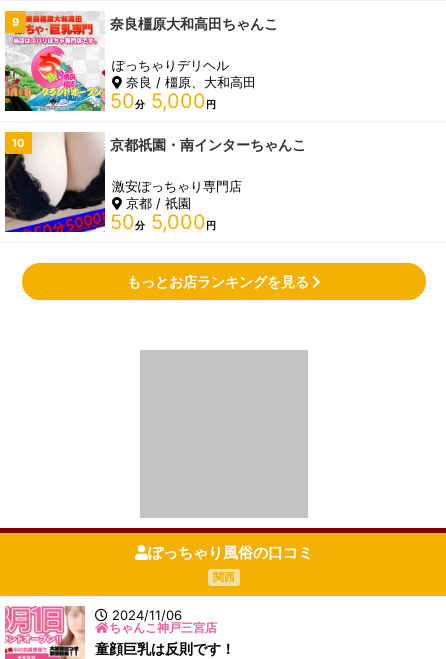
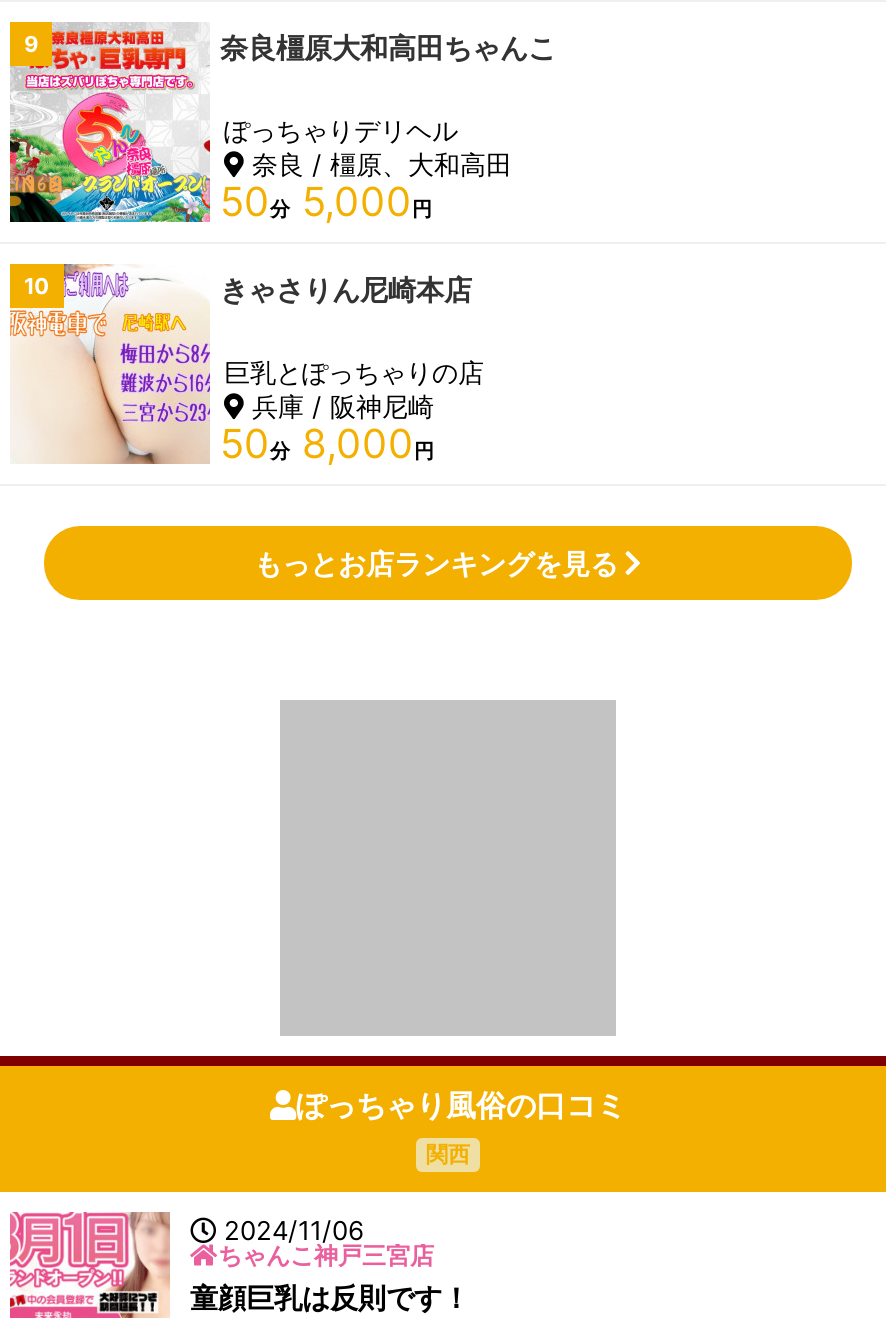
[4,131,306,233] [image] | 京都祇園・南インターちゃんこ -> [10,264,472,466] [image] | きゃさりん尼崎本店
[110,178,242,234] 激安ぽっちゃり専門店 | 京都 / 祇園 | 50分5,000円 -> [220,356,484,468] 巨乳とぽっちゃりの店 | 兵庫 / 阪神尼崎 | 50分8,000円

